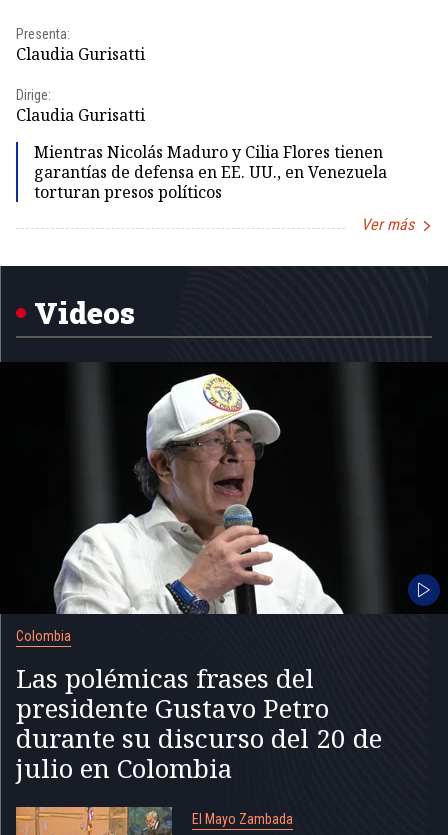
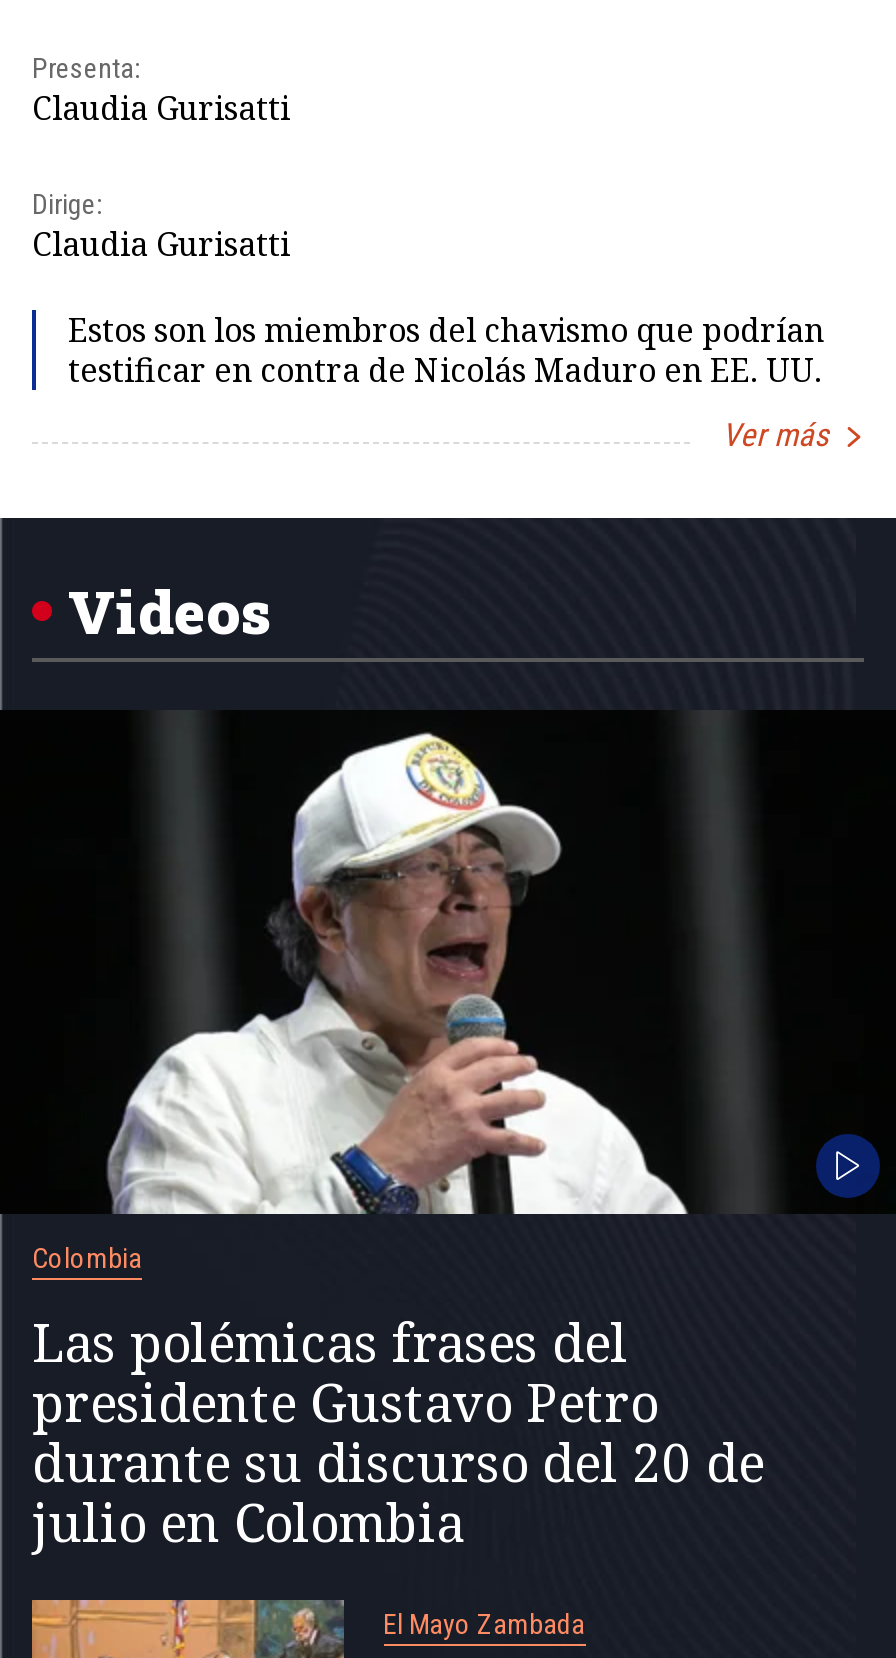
[34,140,387,202] Mientras Nicolás Maduro y Cilia Flores tienen | garantías de defensa en EE. UU., en Venezuela | torturan presos políticos -> [68,309,824,393] Estos son los miembros del chavismo que podrían | testificar en contra de Nicolás Maduro en EE. UU.

